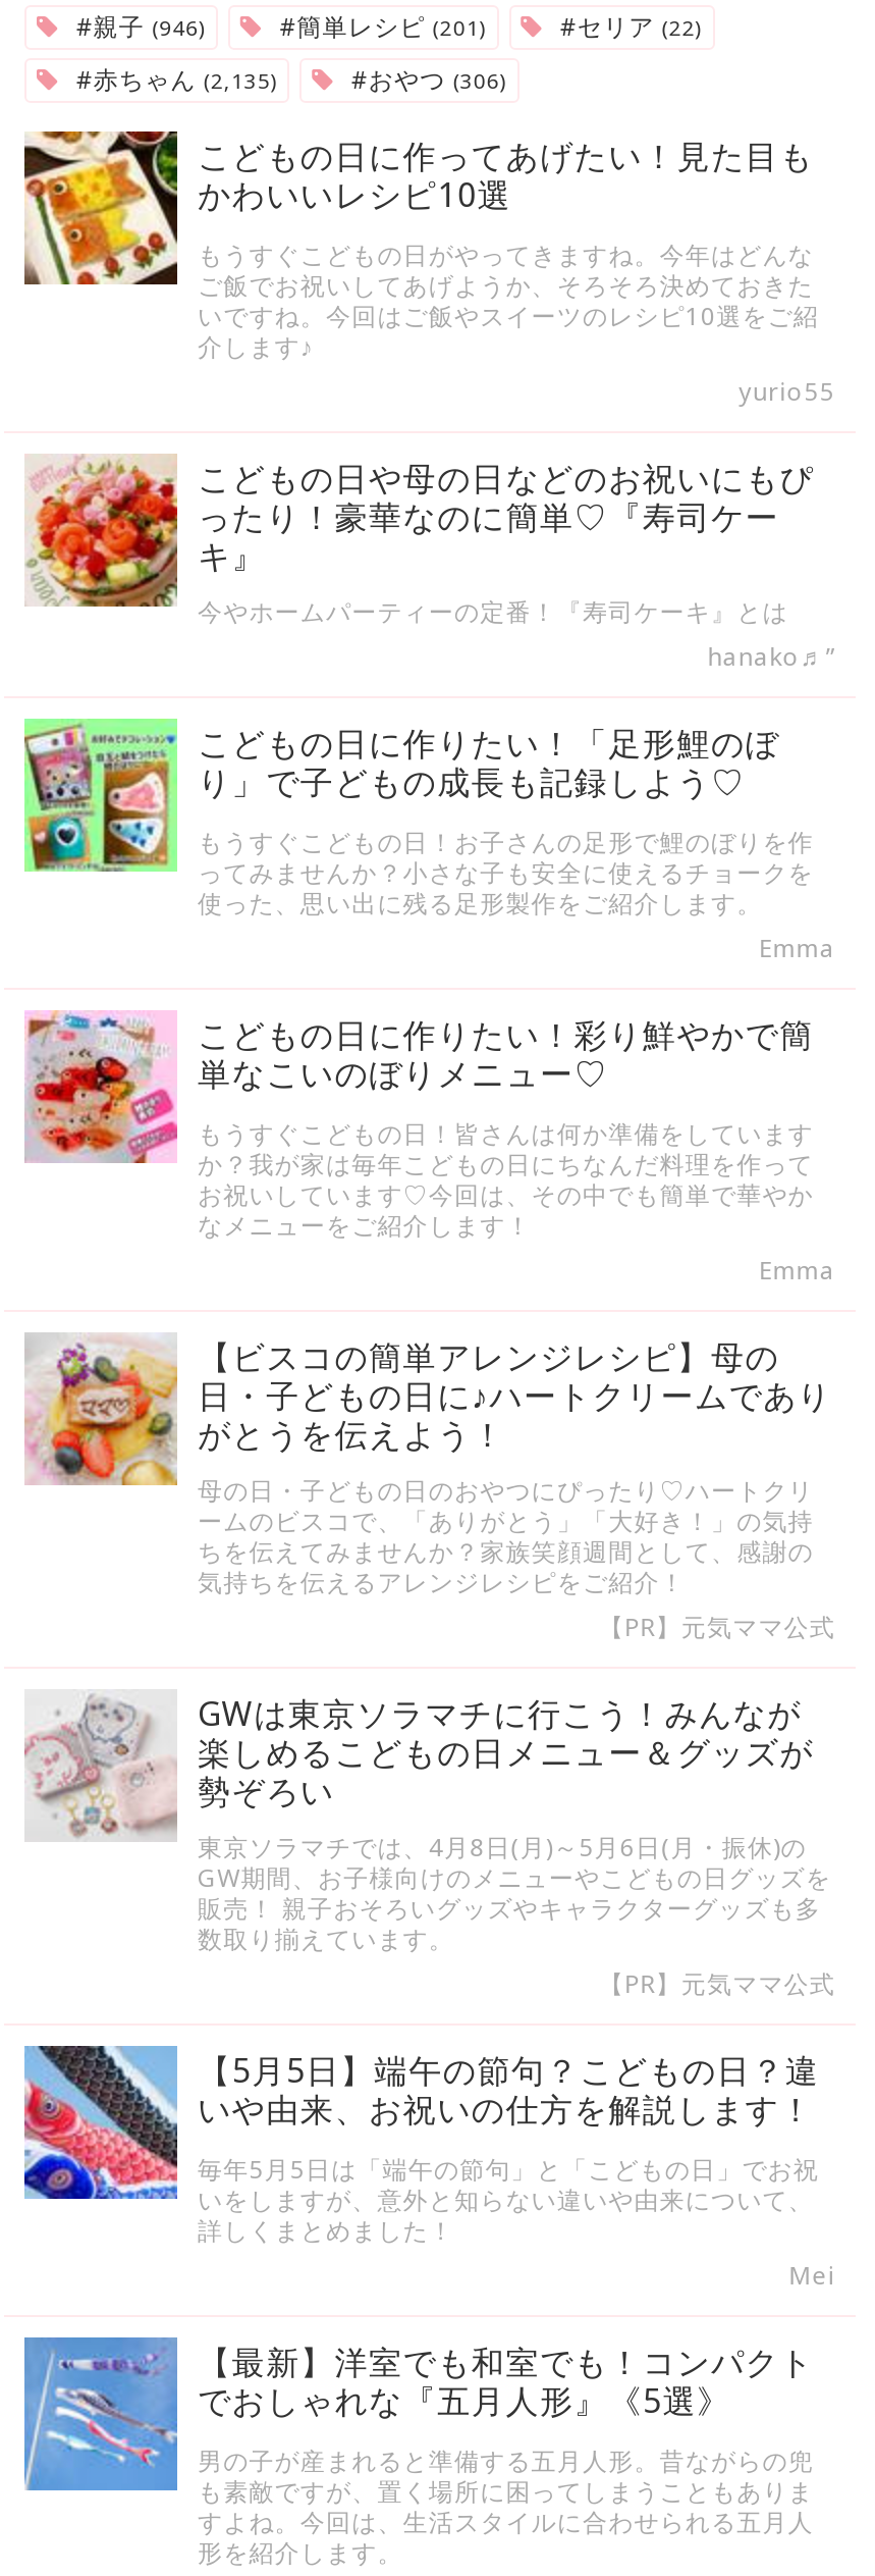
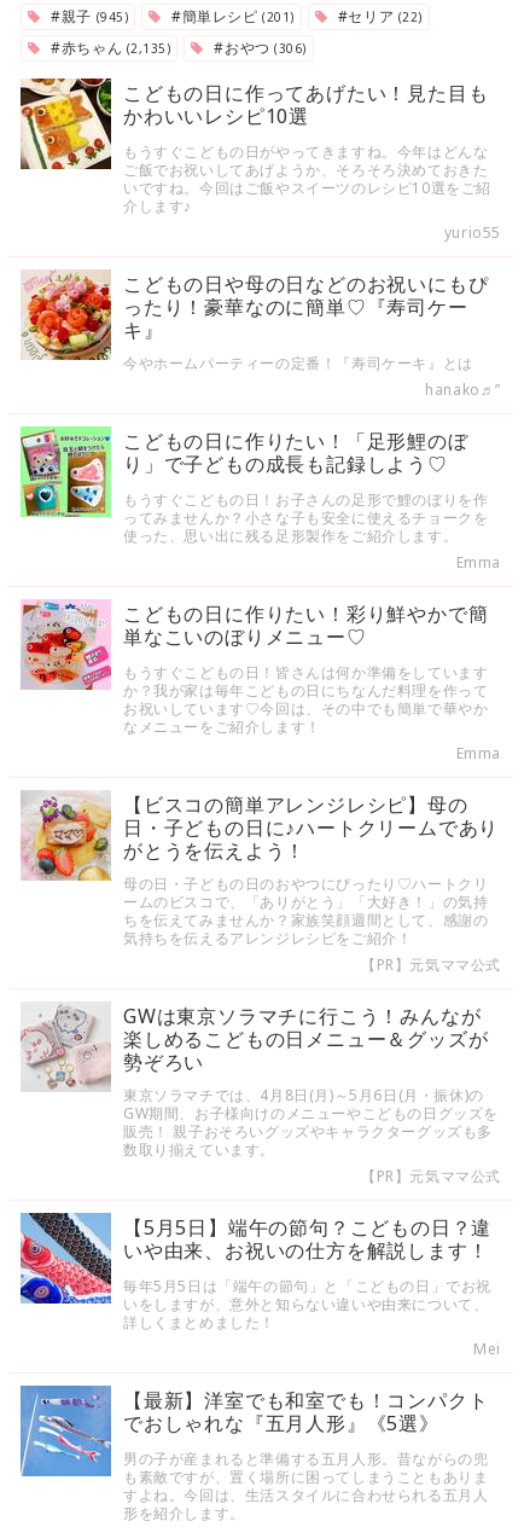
[68,9,702,44] #親子(946) #簡単レシピ(201) #セリア(22) -> [47,6,422,27] #親子(945) #簡単レシピ(201) #セリア(22)

